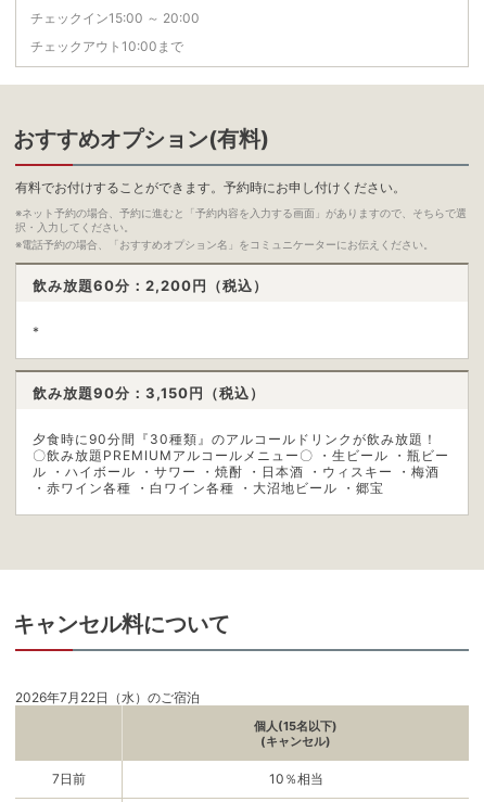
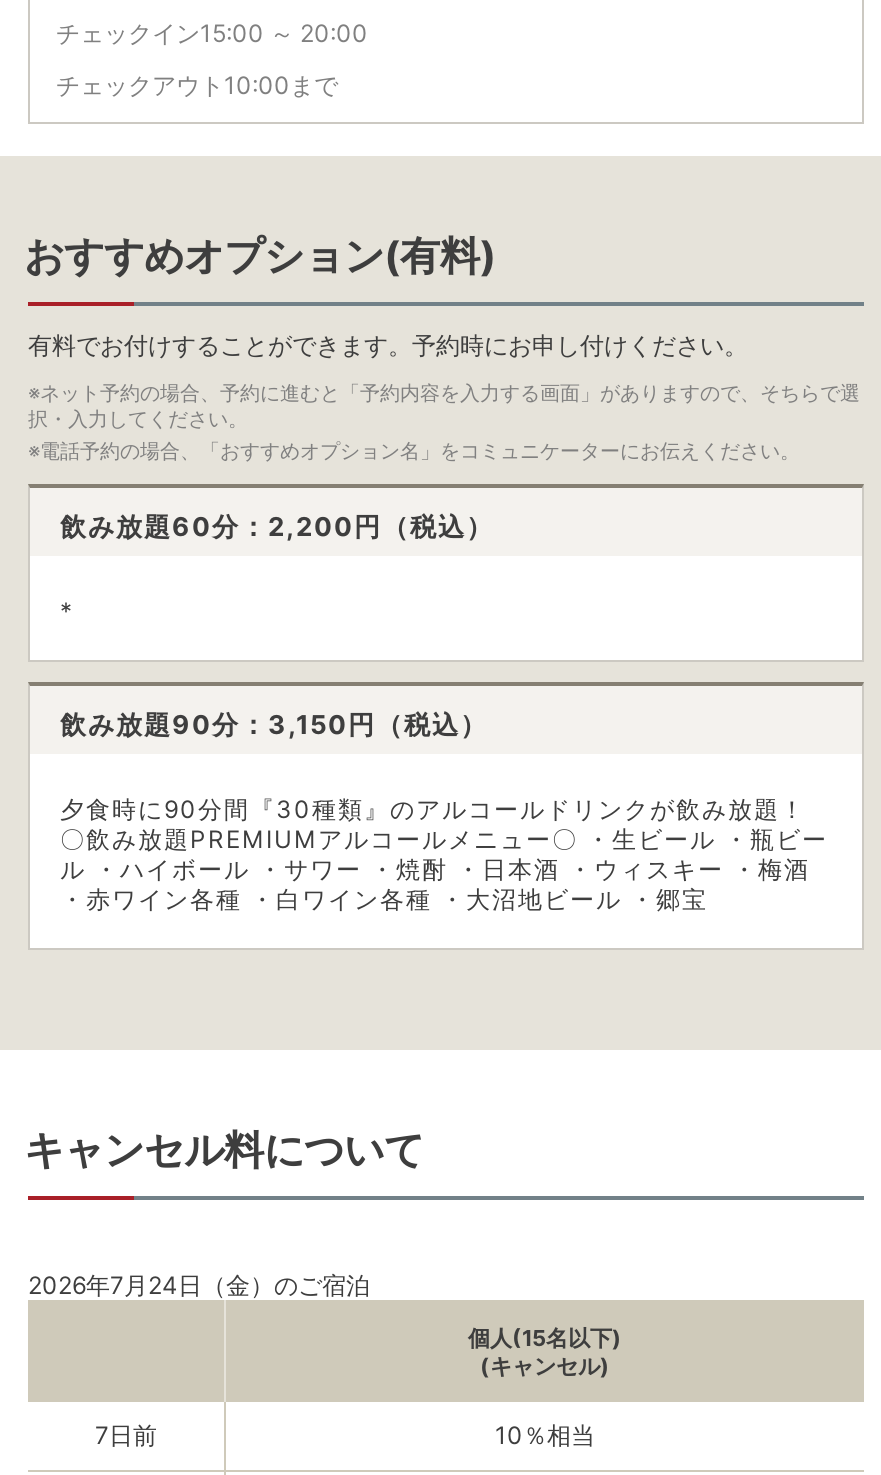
[15,689,200,705] 2026年7月22日（水）のご宿泊 -> [28,1269,370,1299] 2026年7月24日（金）のご宿泊

